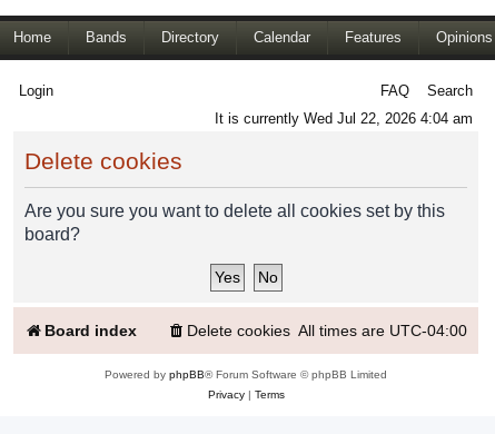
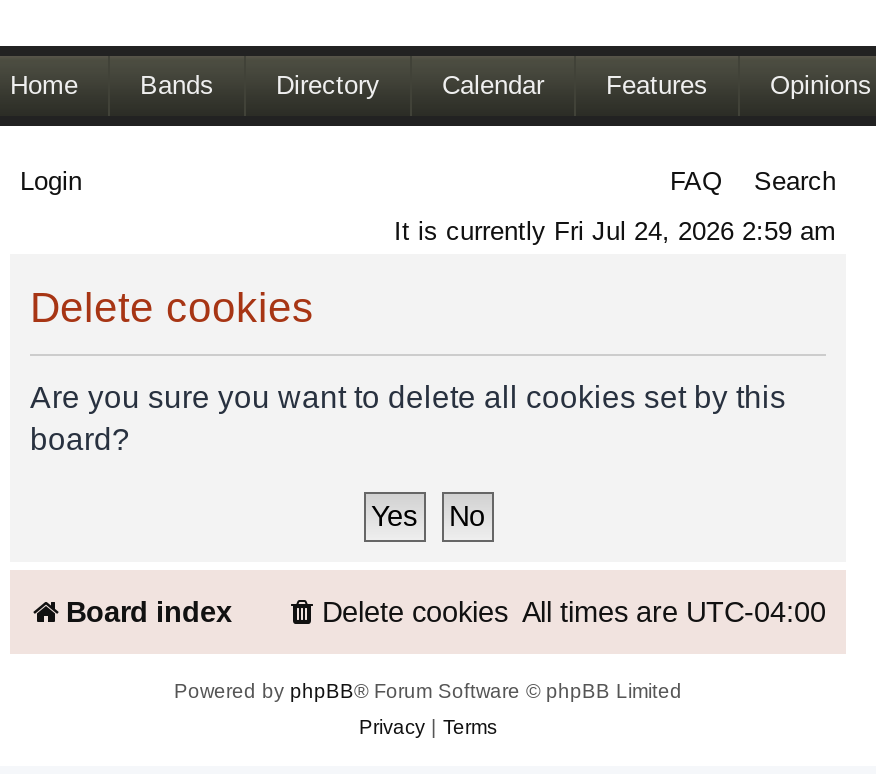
[215,110,473,127] It is currently Wed Jul 22, 2026 4:04 am -> [394,216,836,246] It is currently Fri Jul 24, 2026 2:59 am

